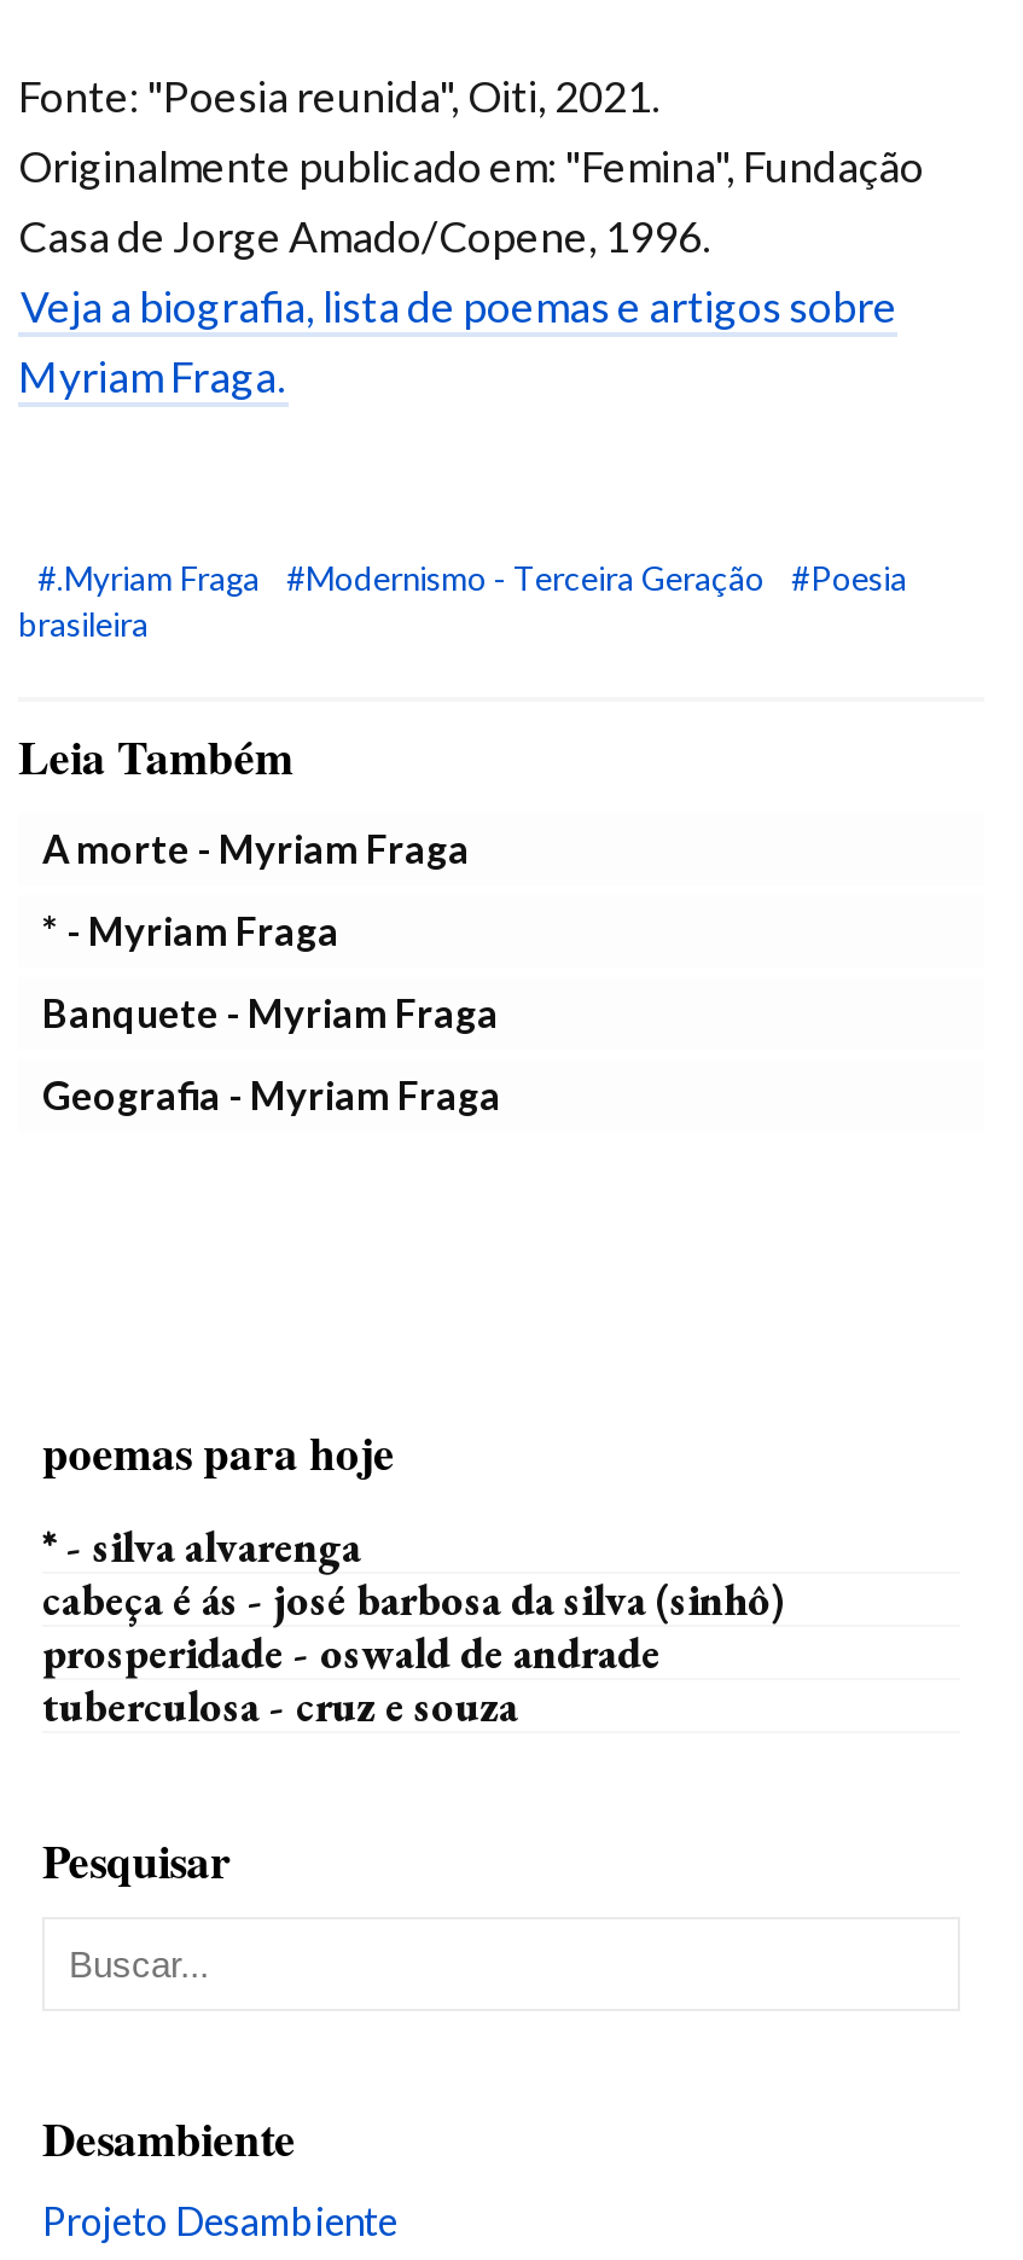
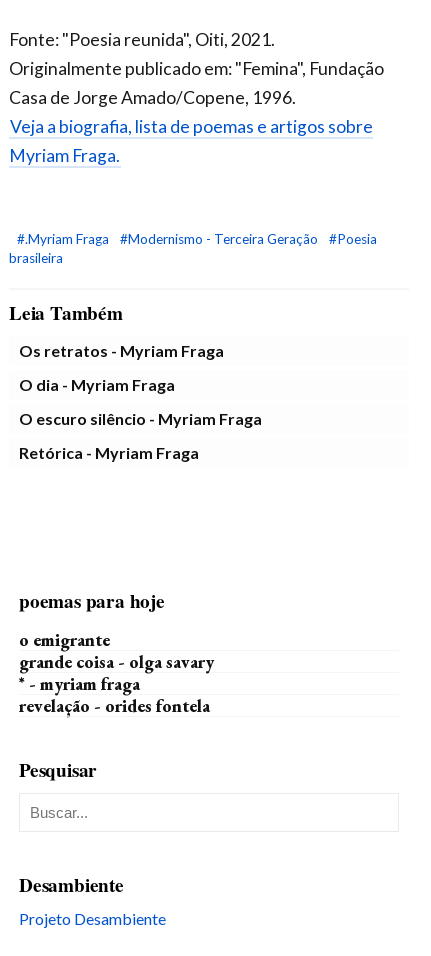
[42,825,470,871] A morte - Myriam Fraga -> [19,341,224,360] Os retratos - Myriam Fraga
[42,907,339,953] * - Myriam Fraga -> [19,375,175,394] O dia - Myriam Fraga
[42,989,499,1035] Banquete - Myriam Fraga -> [19,409,262,428] O escuro silêncio - Myriam Fraga
[42,1071,501,1117] Geografia - Myriam Fraga -> [19,443,199,462] Retórica - Myriam Fraga
[42,1518,784,1733] * - silva alvarenga | cabeça é ás - josé barbosa da silva (sinhô) | prosperidade - oswald de andrade | tuberculosa - cruz e souza -> [19,628,214,717] o emigrante | grande coisa - olga savary | * - myriam fraga | revelação - orides fontela

